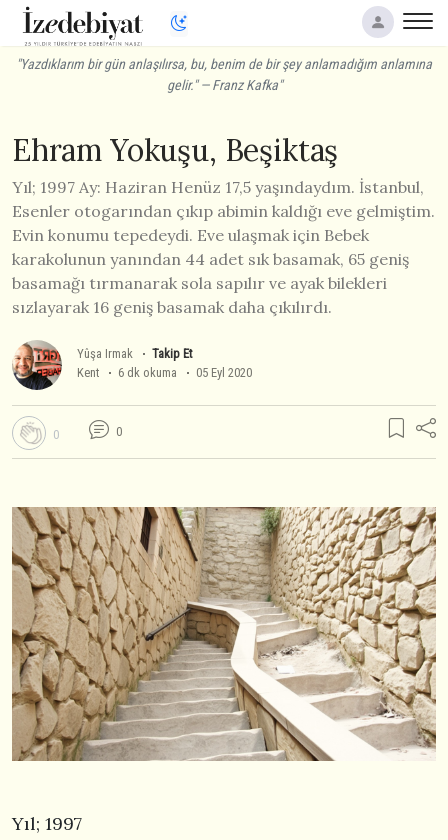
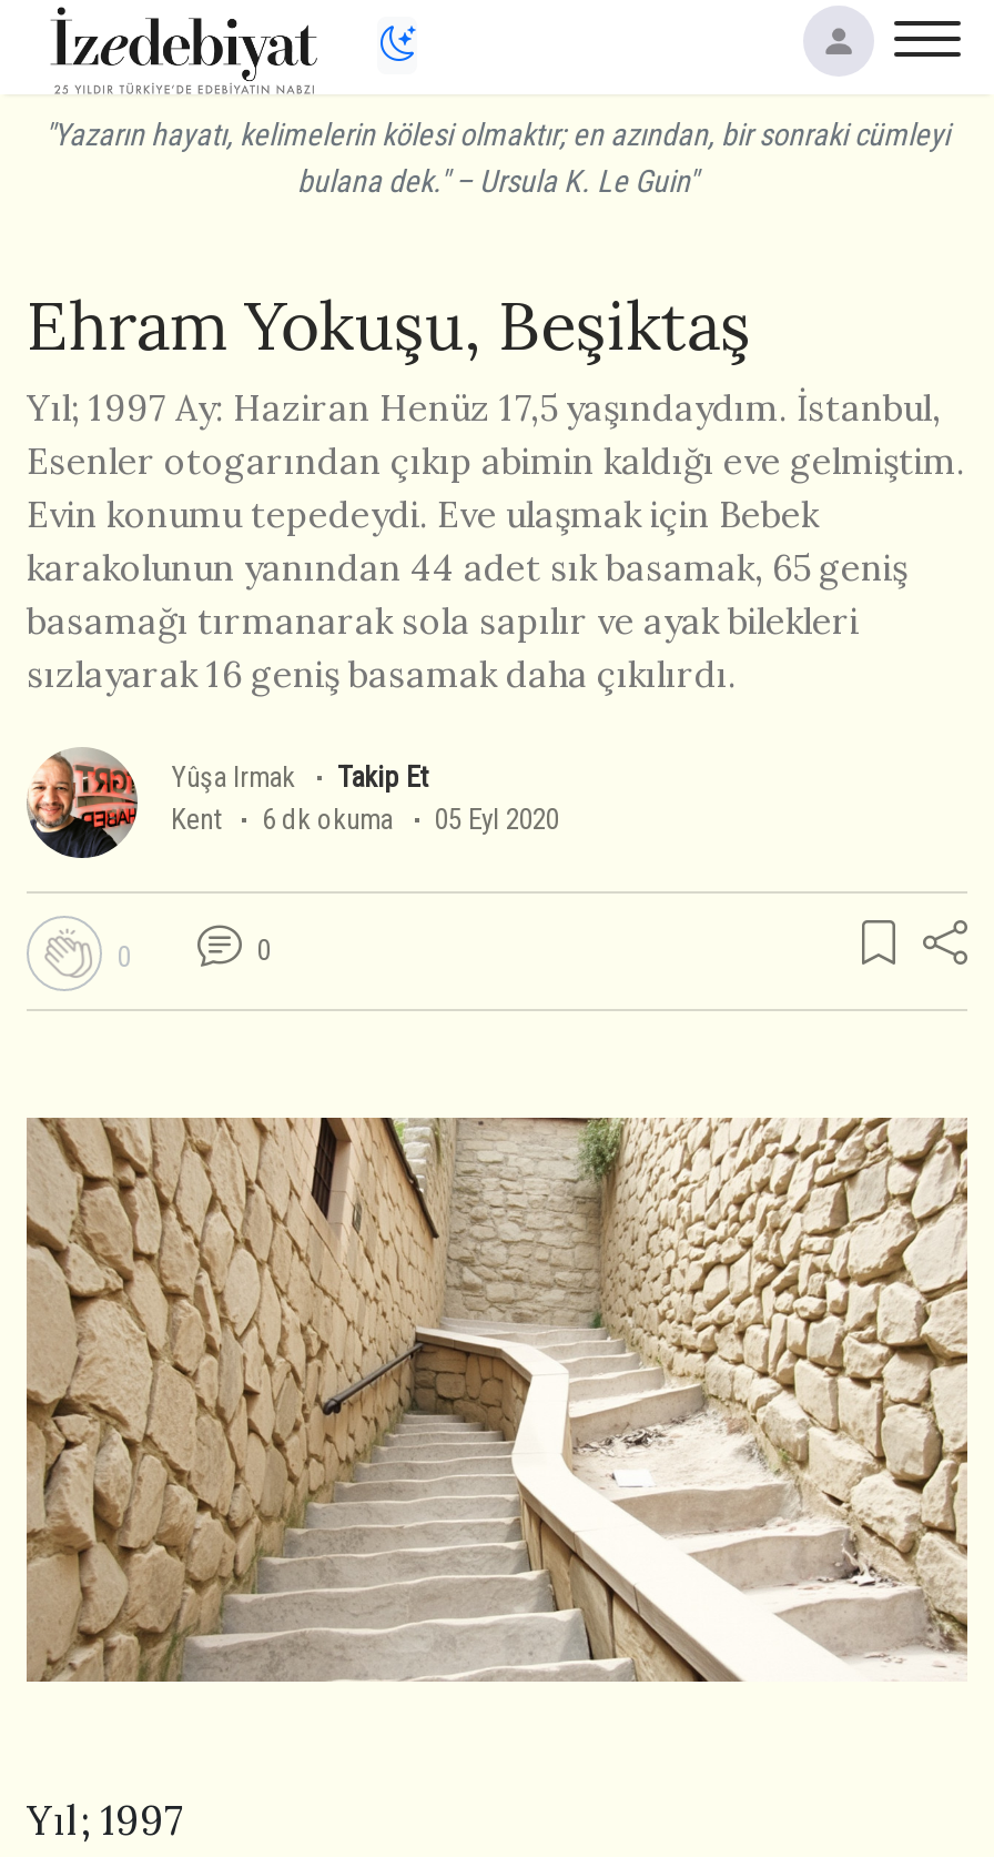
[16,56,432,93] "Yazdıklarım bir gün anlaşılırsa, bu, benim de bir şey anlamadığım anlamına | gelir." — Franz Kafka" -> [44,117,950,199] "Yazarın hayatı, kelimelerin kölesi olmaktır; en azından, bir sonraki cümleyi | bulana dek." – Ursula K. Le Guin"

